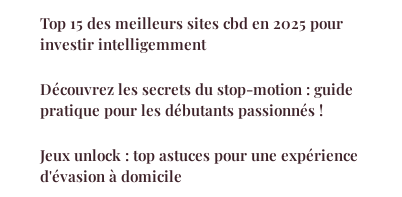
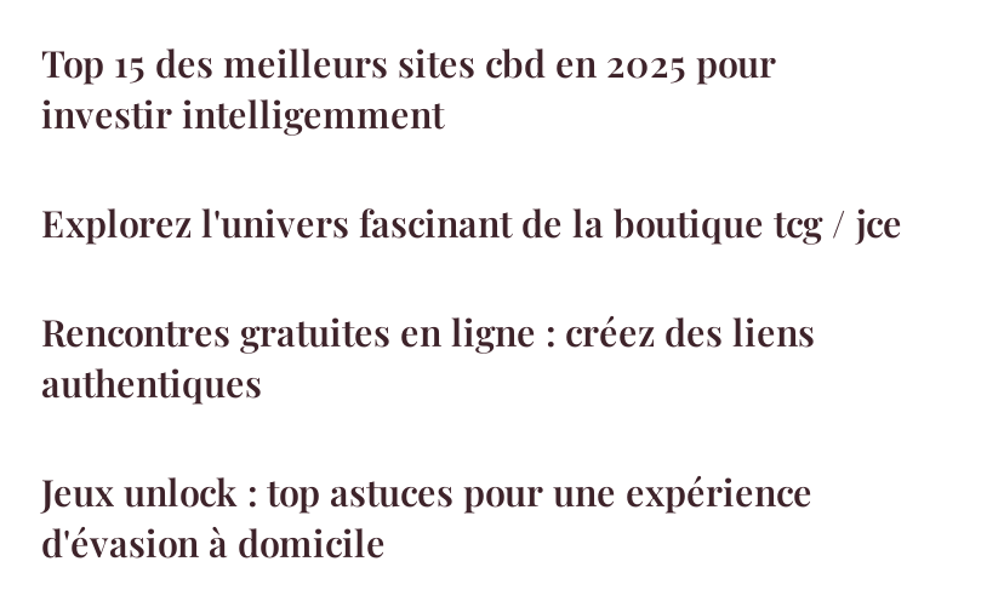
[40,79,353,120] Découvrez les secrets du stop-motion : guide | pratique pour les débutants passionnés ! -> [41,199,902,407] Explorez l'univers fascinant de la boutique tcg / jce | Rencontres gratuites en ligne : créez des liens | authentiques

